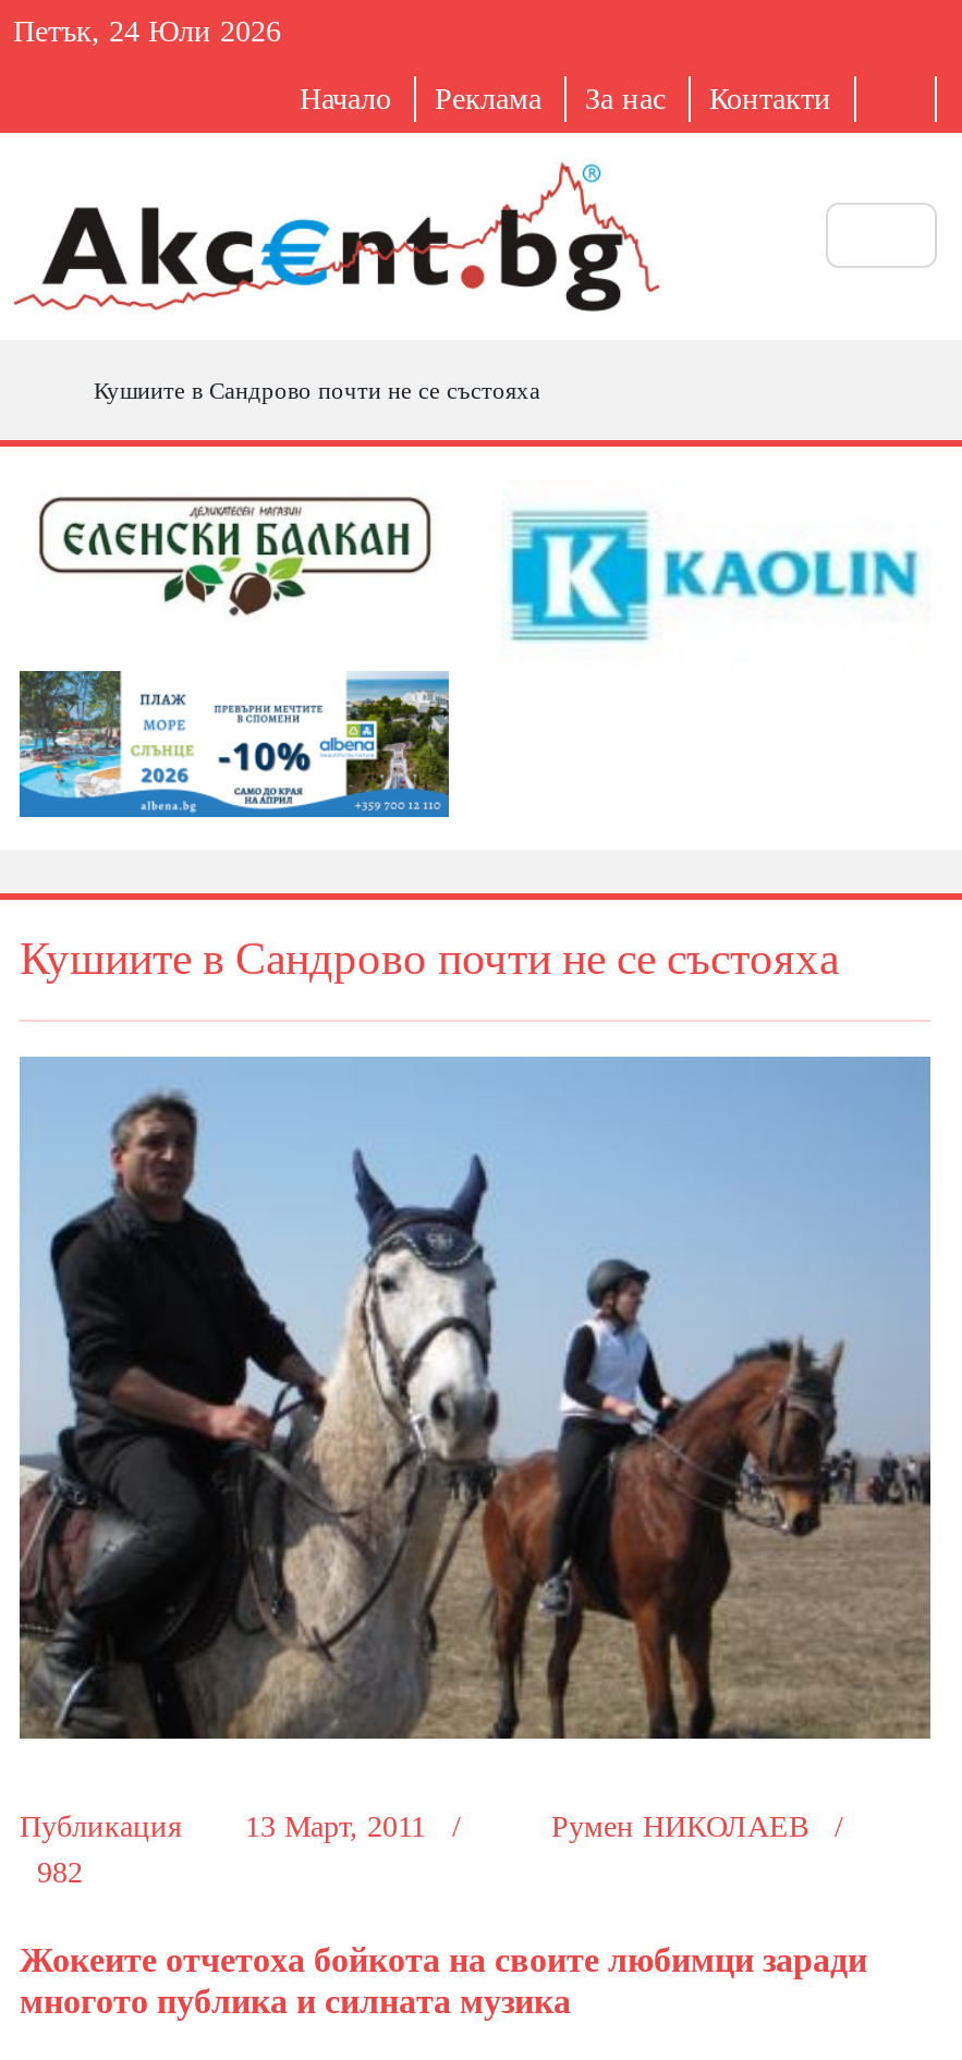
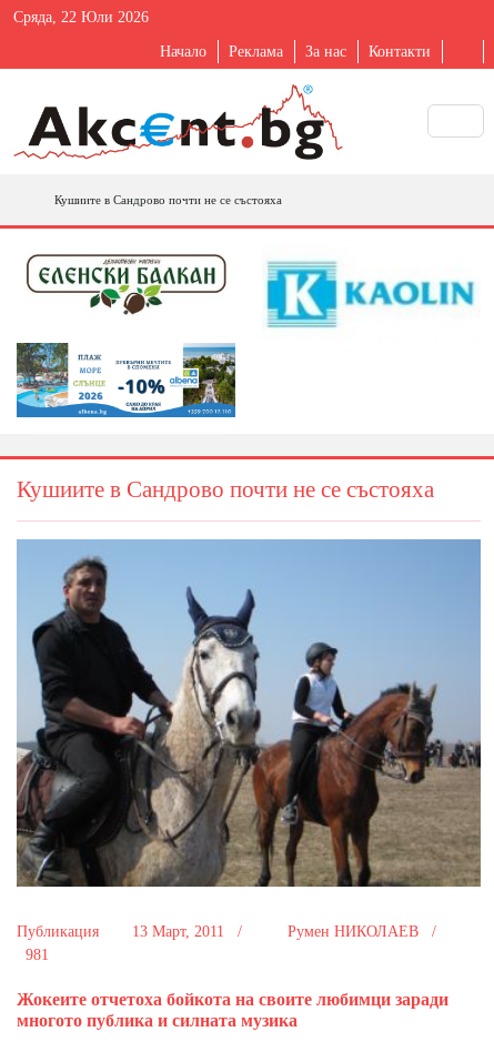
[13,15,281,48] Петък, 24 Юли 2026 -> [13,9,149,26] Сряда, 22 Юли 2026
[20,1857,83,1890] 982 -> [17,947,49,964] 981

